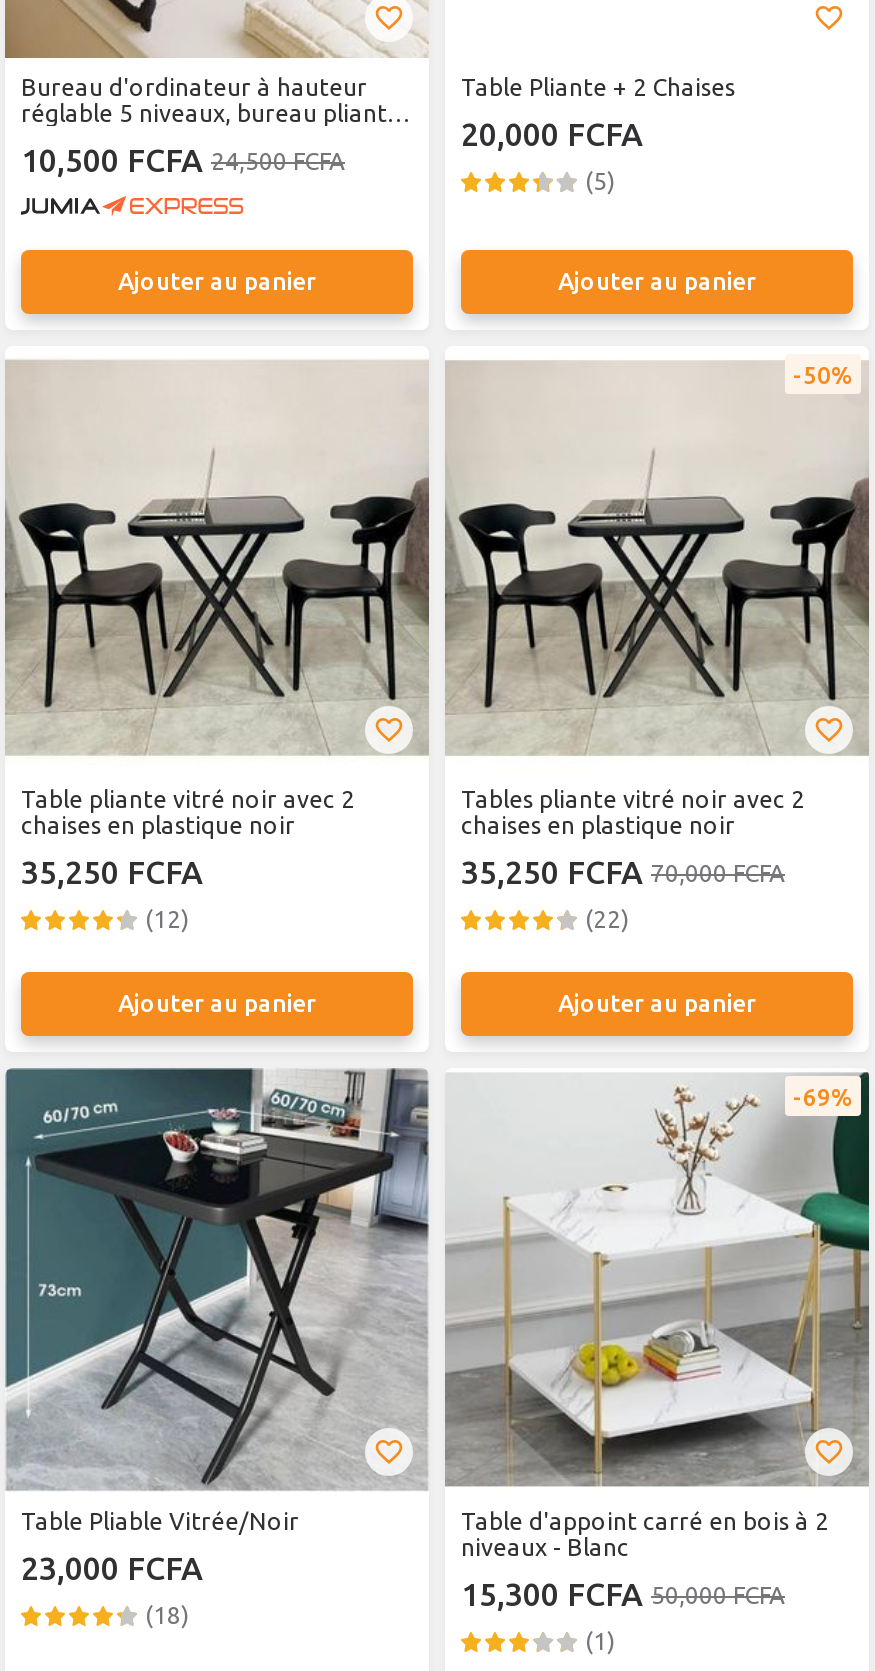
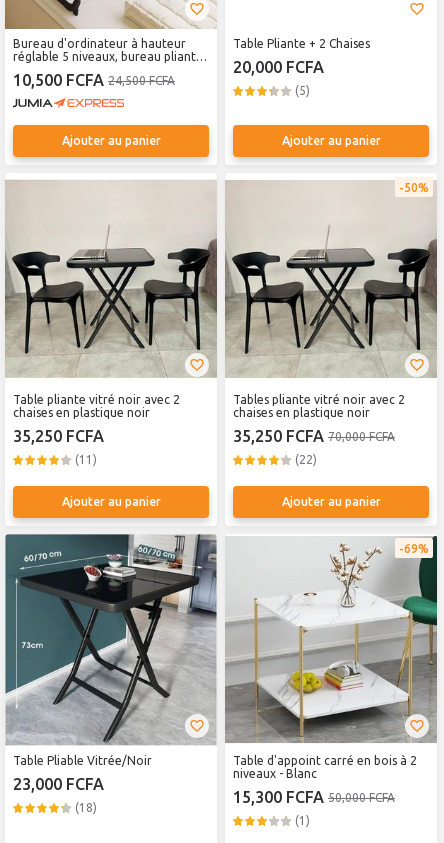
[145,906,189,932] (12) -> [75,453,97,466] (11)

